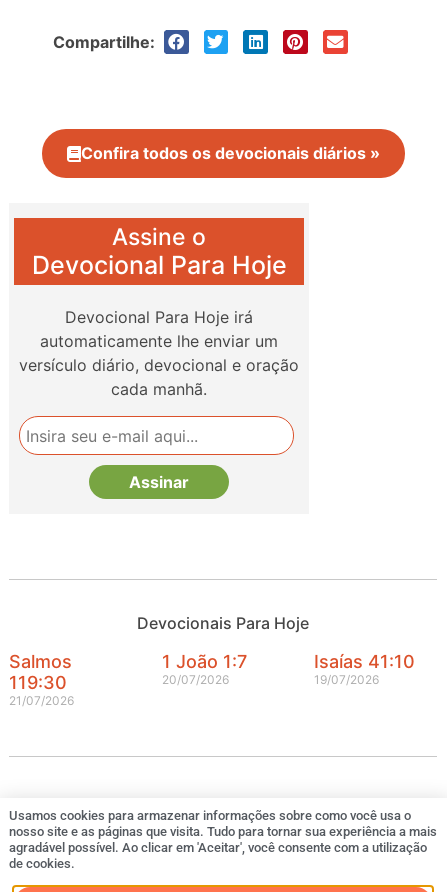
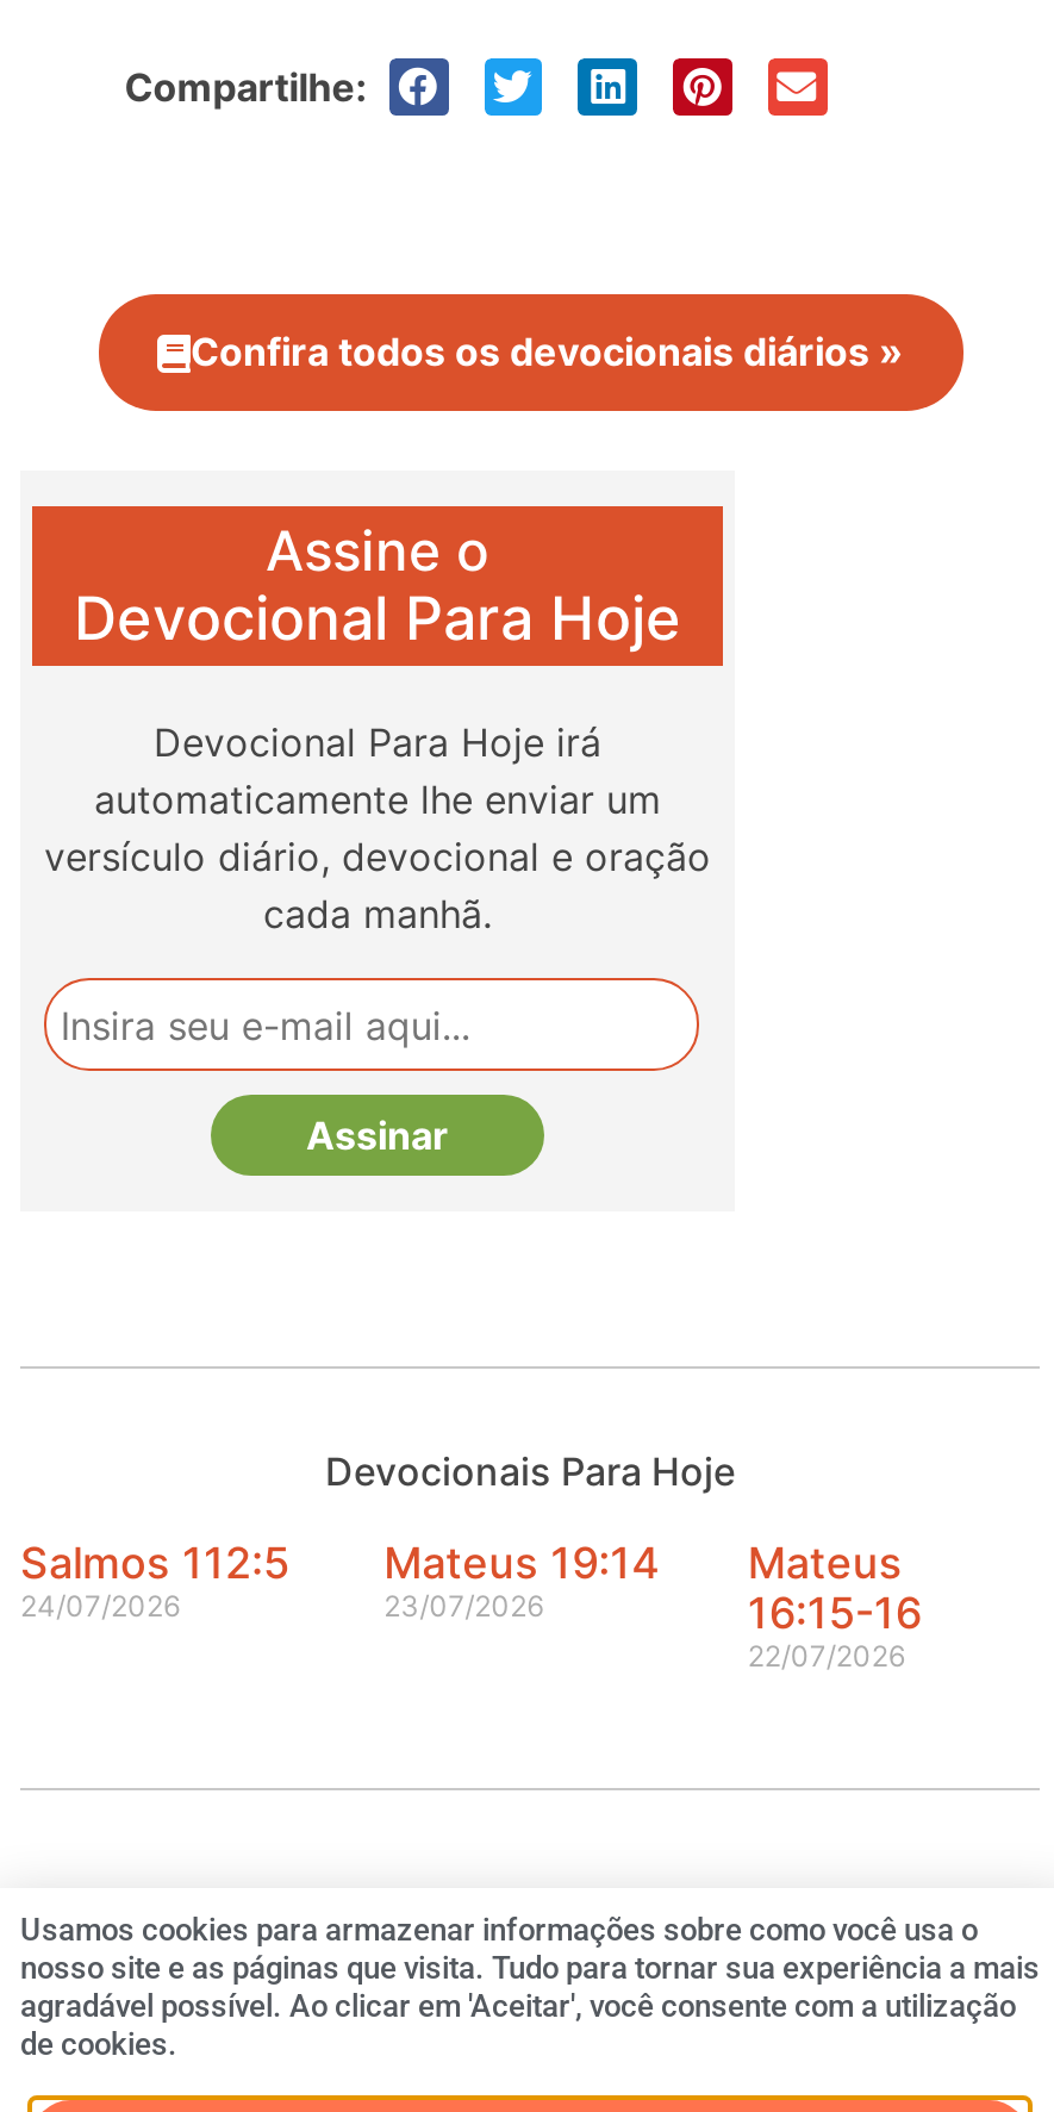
[9,651,74,708] Salmos | 119:30 | 21/07/2026 -> [20,1538,289,1624] Salmos 112:5 | 24/07/2026
[162,651,247,687] 1 João 1:7 | 20/07/2026 -> [384,1538,660,1624] Mateus 19:14 | 23/07/2026
[314,651,415,687] Isaías 41:10 | 19/07/2026 -> [747,1538,921,1674] Mateus | 16:15-16 | 22/07/2026

